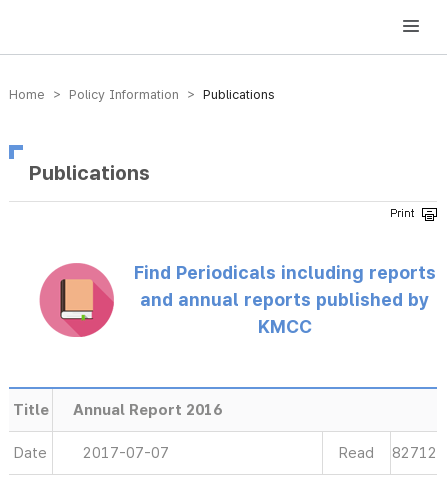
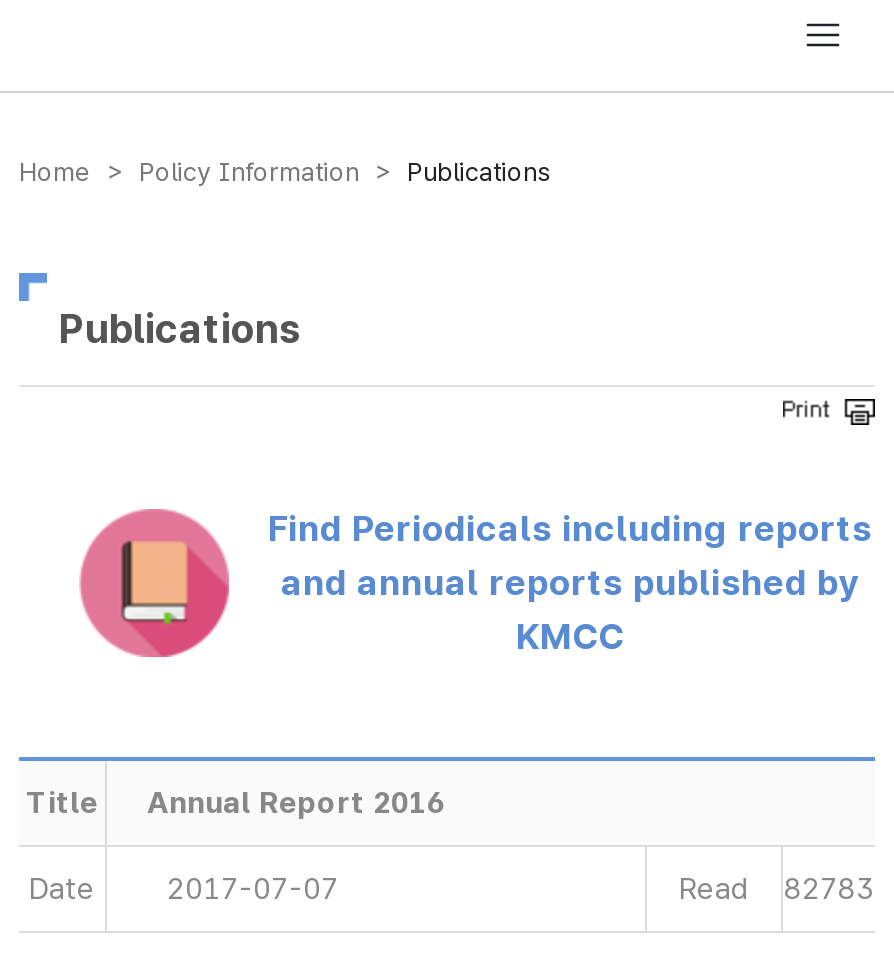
[339,444,436,462] Read 82712 -> [679,871,874,907] Read 82783

